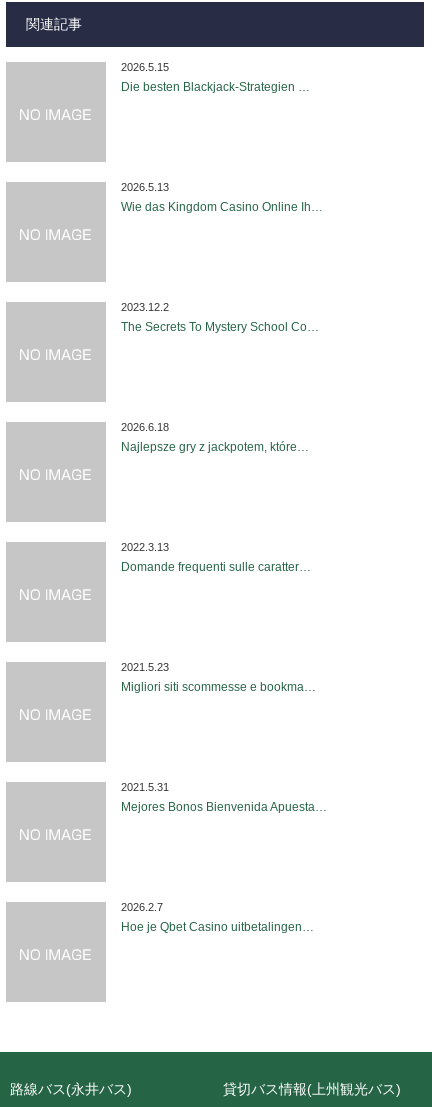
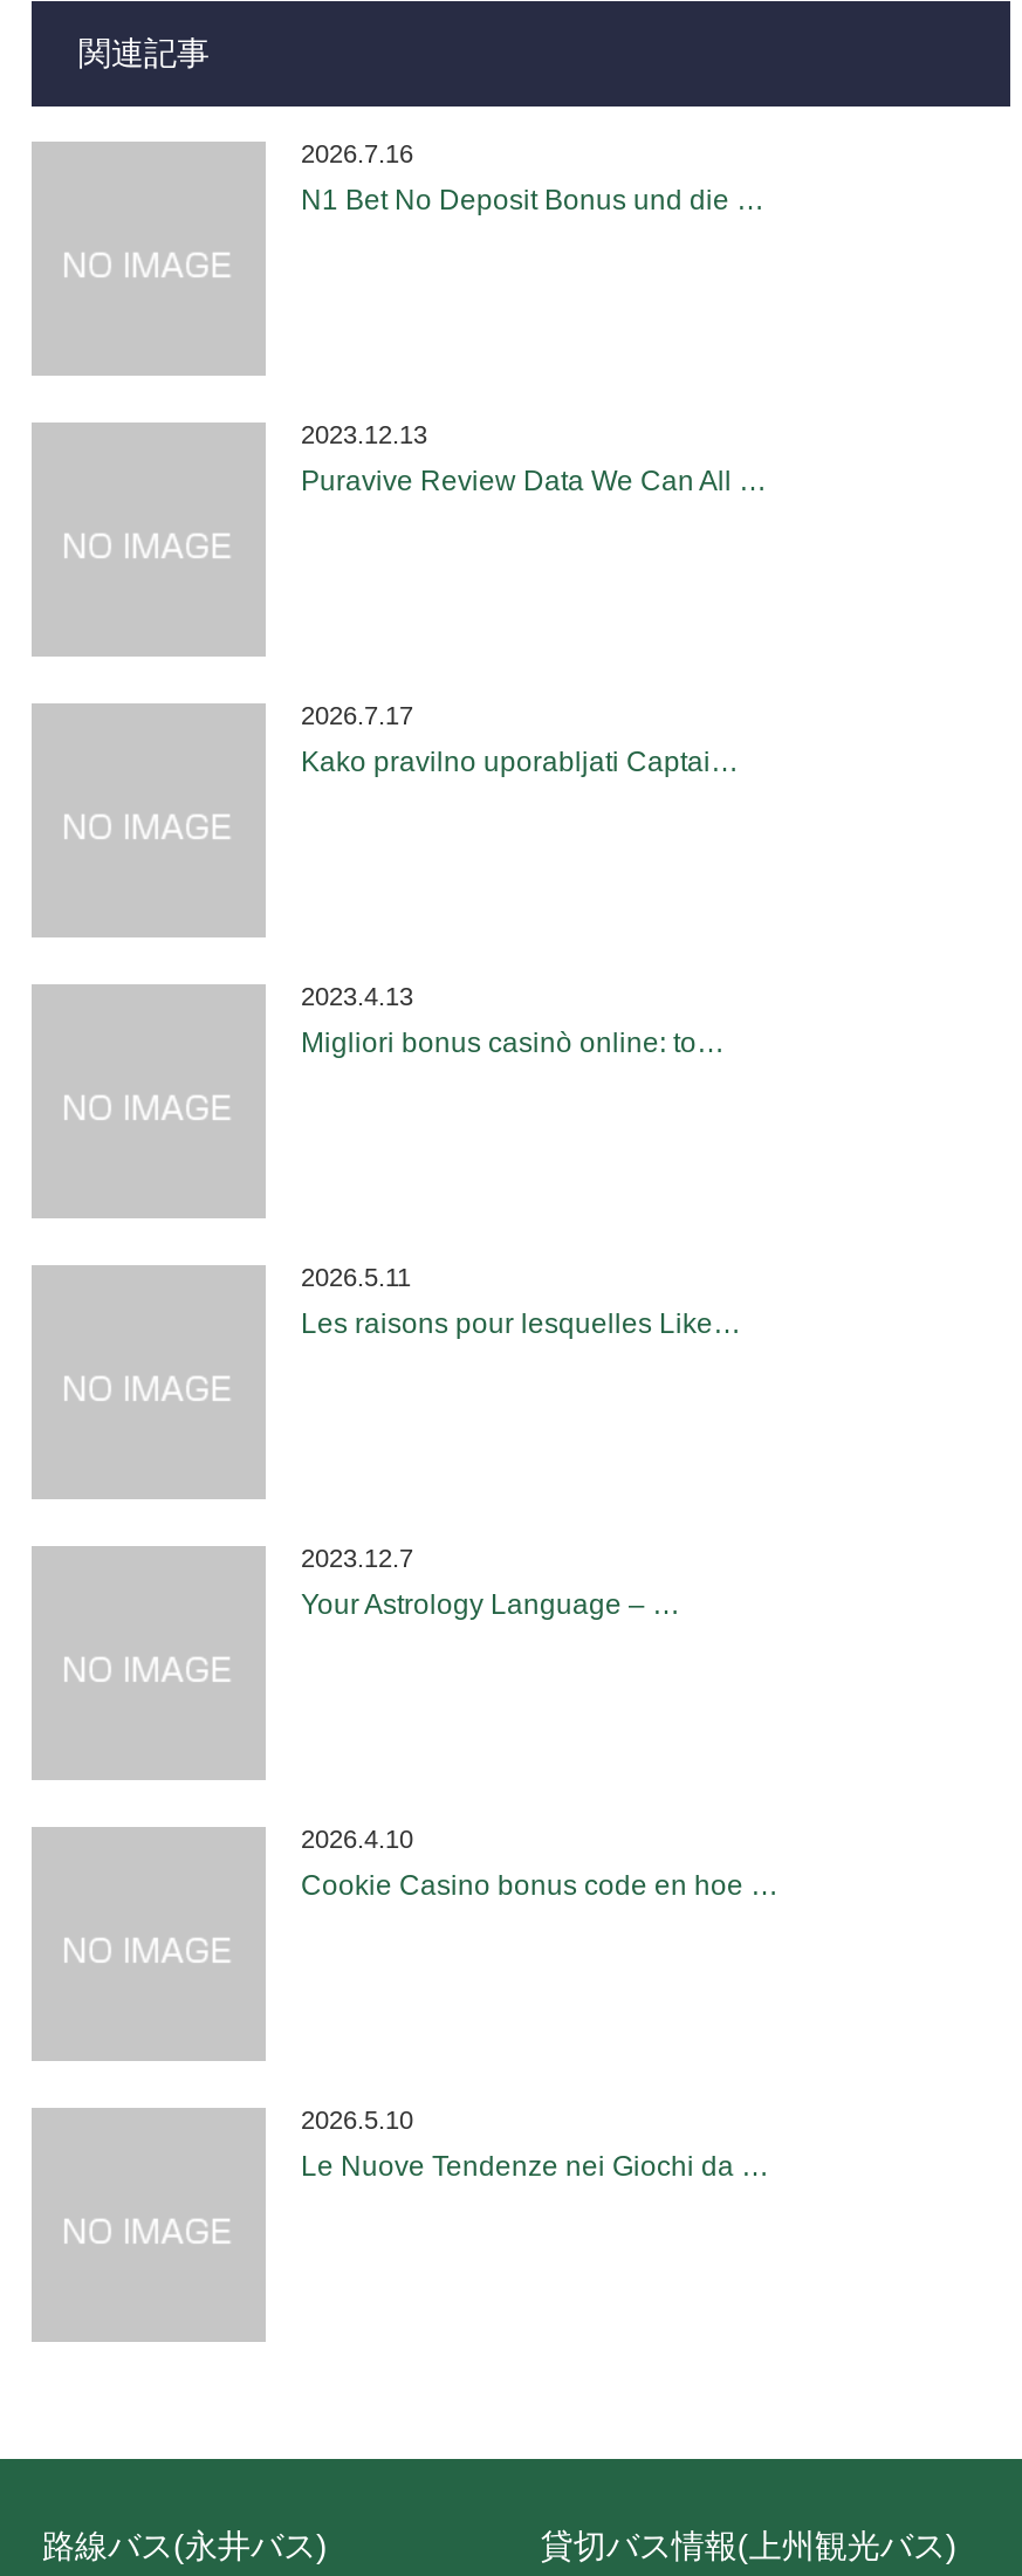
[121,61,169,73] 2026.5.15 -> [301,138,413,166] 2026.7.16
[121,80,310,94] Die besten Blackjack-Strategien … -> [301,183,764,216] N1 Bet No Deposit Bonus und die …
[121,181,169,193] 2026.5.13 -> [301,419,427,447] 2023.12.13
[121,200,323,214] Wie das Kingdom Casino Online Ih… -> [301,464,767,496] Puravive Review Data We Can All …
[121,301,169,313] 2023.12.2 -> [301,700,413,728] 2026.7.17
[121,320,319,334] The Secrets To Mystery School Co… -> [301,745,739,777] Kako pravilno uporabljati Captai…
[121,421,169,433] 2026.6.18 -> [301,981,413,1009] 2023.4.13
[121,440,309,454] Najlepsze gry z jackpotem, które… -> [301,1025,725,1058] Migliori bonus casinò online: to…
[121,541,169,553] 2022.3.13 -> [301,1262,411,1290] 2026.5.11
[121,560,311,574] Domande frequenti sulle caratter… -> [301,1306,741,1339] Les raisons pour lesquelles Like…
[121,661,169,673] 2021.5.23 -> [301,1543,413,1571] 2023.12.7
[121,680,316,694] Migliori siti scommesse e bookma… -> [301,1587,680,1620] Your Astrology Language – …
[121,781,169,793] 2021.5.31 -> [301,1824,413,1852] 2026.4.10
[121,800,327,814] Mejores Bonos Bienvenida Apuesta… -> [301,1868,778,1901] Cookie Casino bonus code en hoe …
[121,901,163,913] 2026.2.7 -> [301,2105,413,2133] 2026.5.10
[121,920,314,934] Hoe je Qbet Casino uitbetalingen… -> [301,2149,769,2182] Le Nuove Tendenze nei Giochi da …

